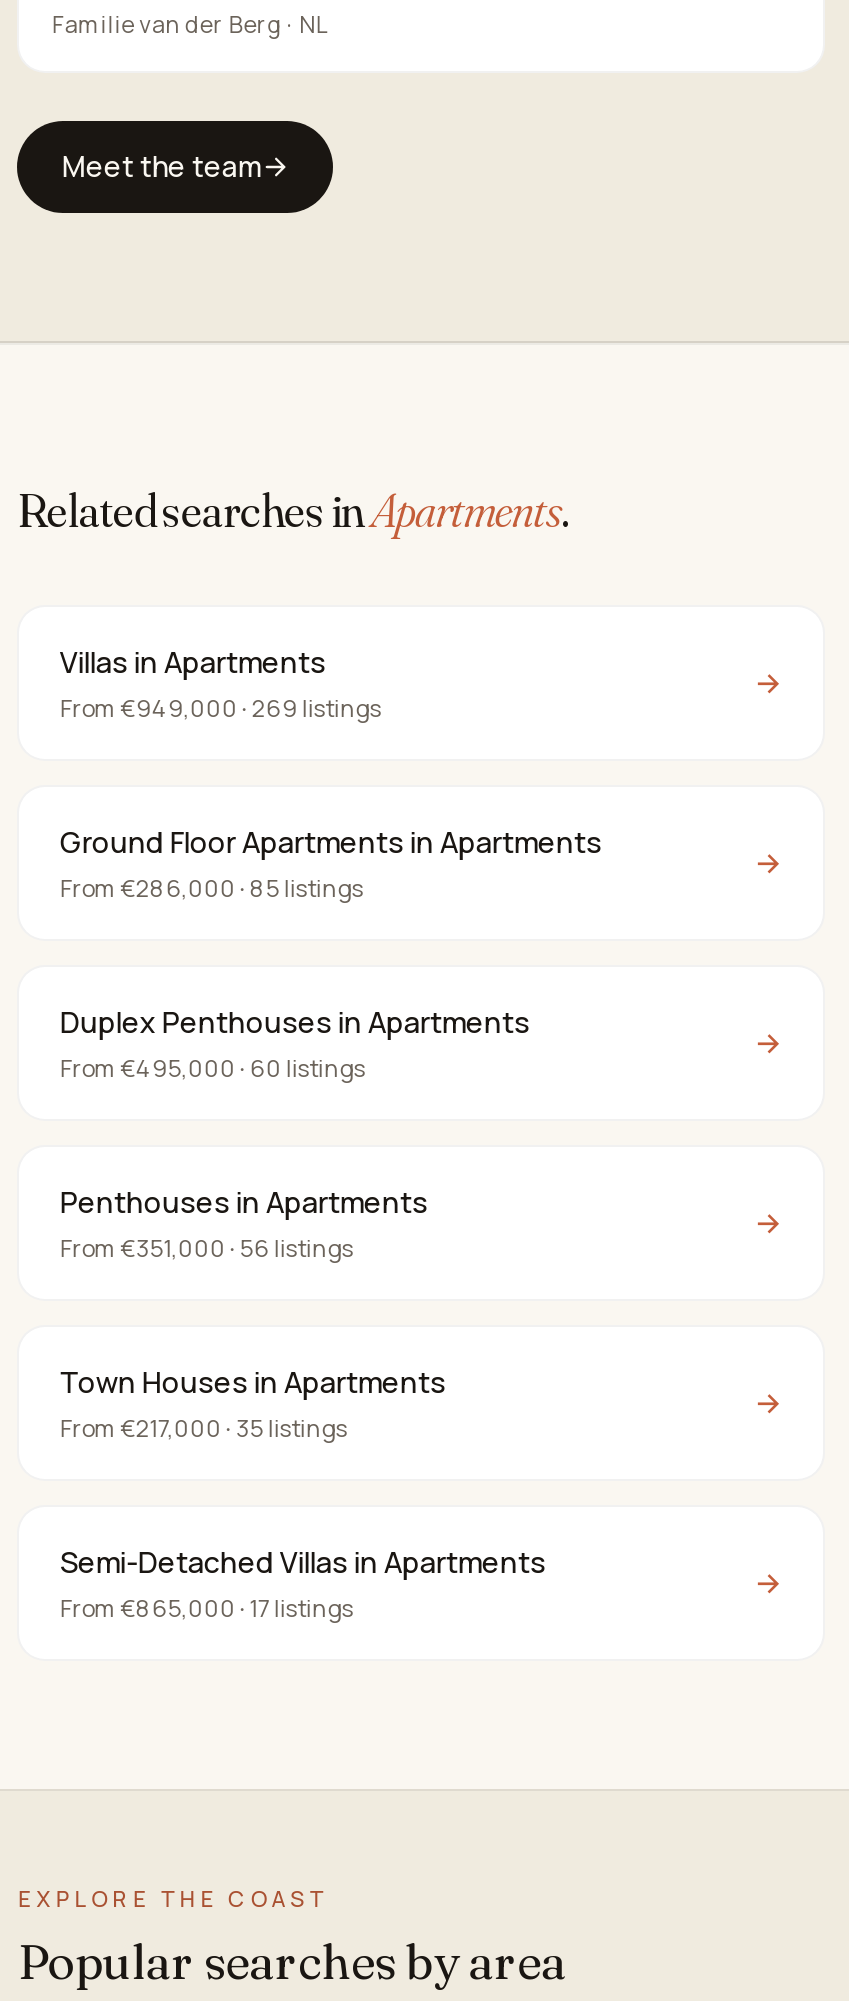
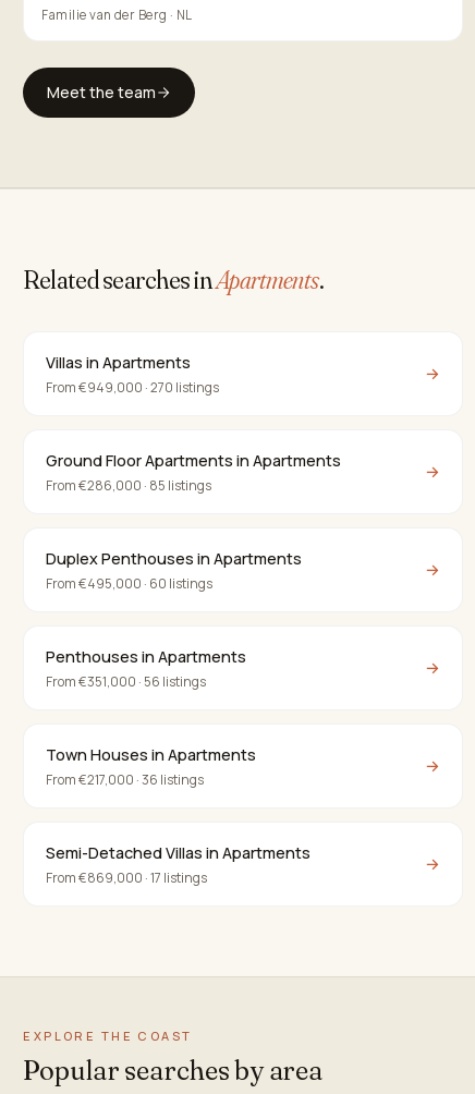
[60,690,382,724] From €949,000 · 269 listings -> [46,378,219,396] From €949,000 · 270 listings
[60,1410,348,1444] From €217,000 · 35 listings -> [46,770,204,789] From €217,000 · 36 listings
[60,1590,354,1624] From €865,000 · 17 listings -> [46,868,207,887] From €869,000 · 17 listings

